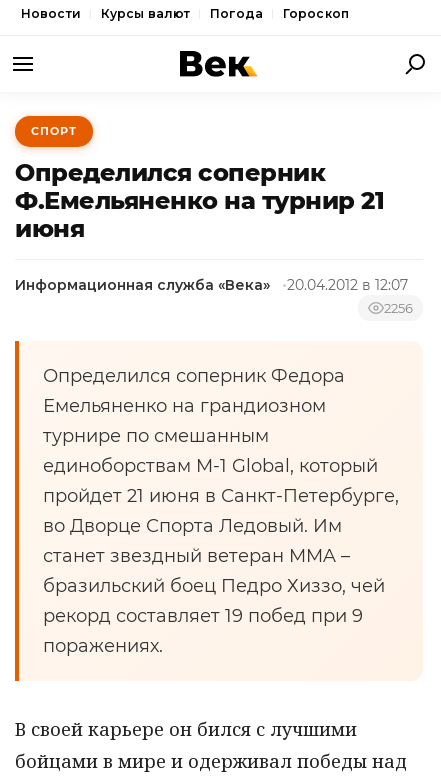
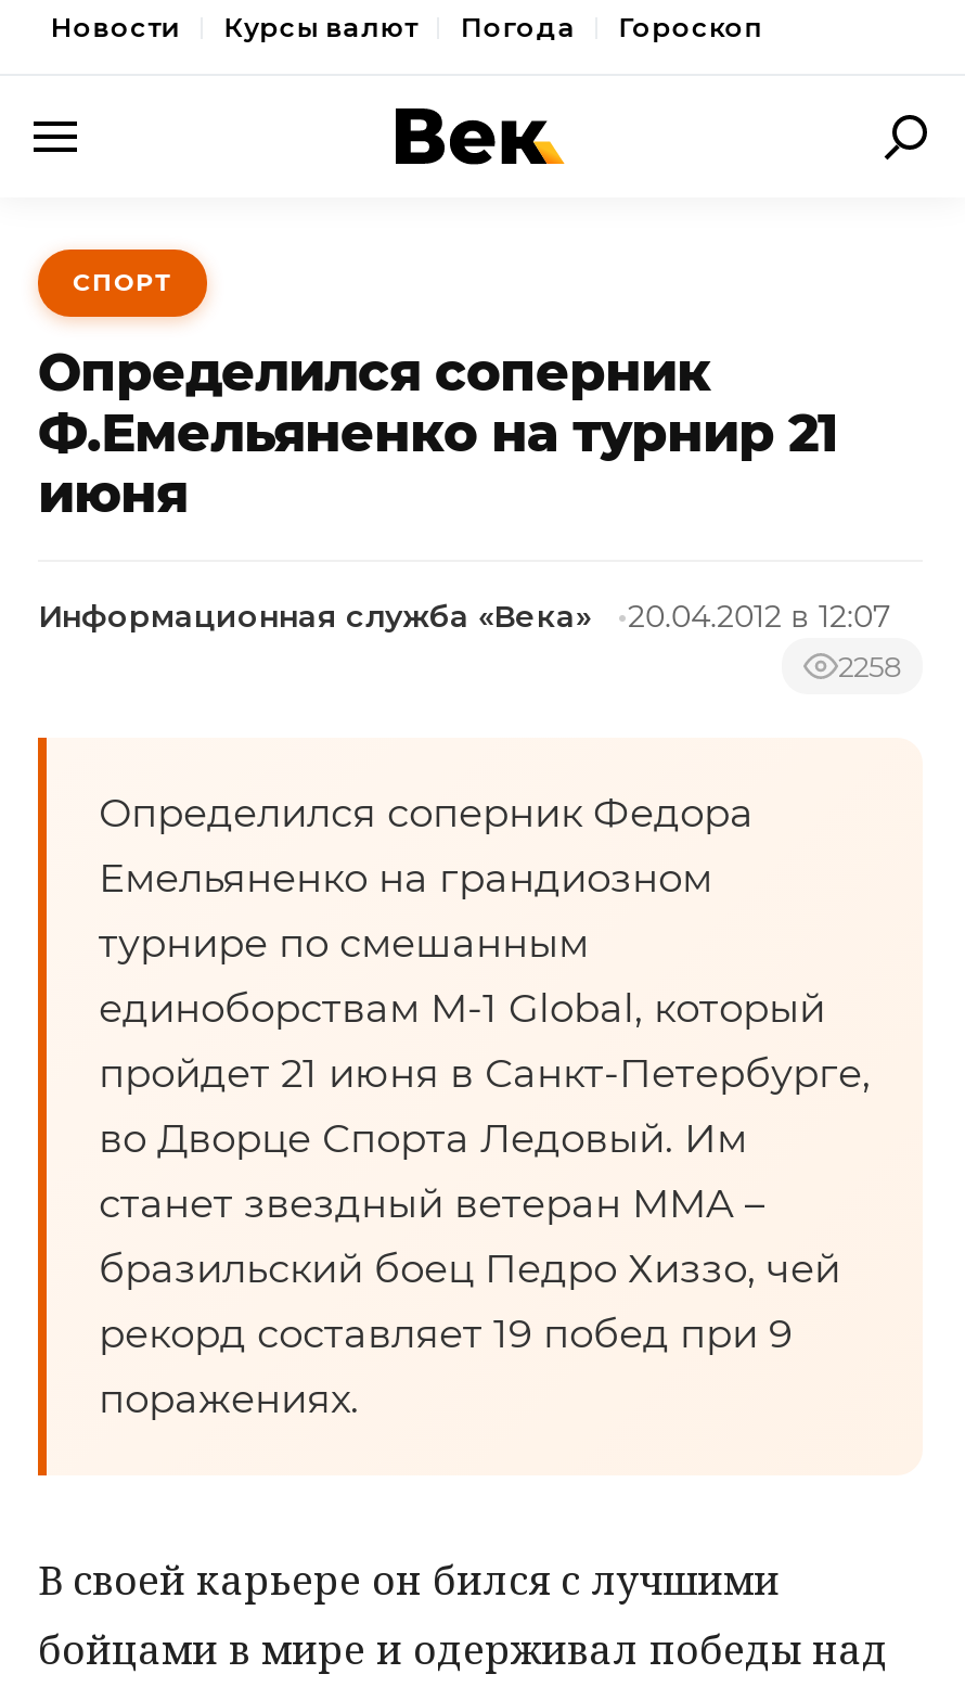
[384,300,413,316] 2256 -> [838,649,901,683] 2258

